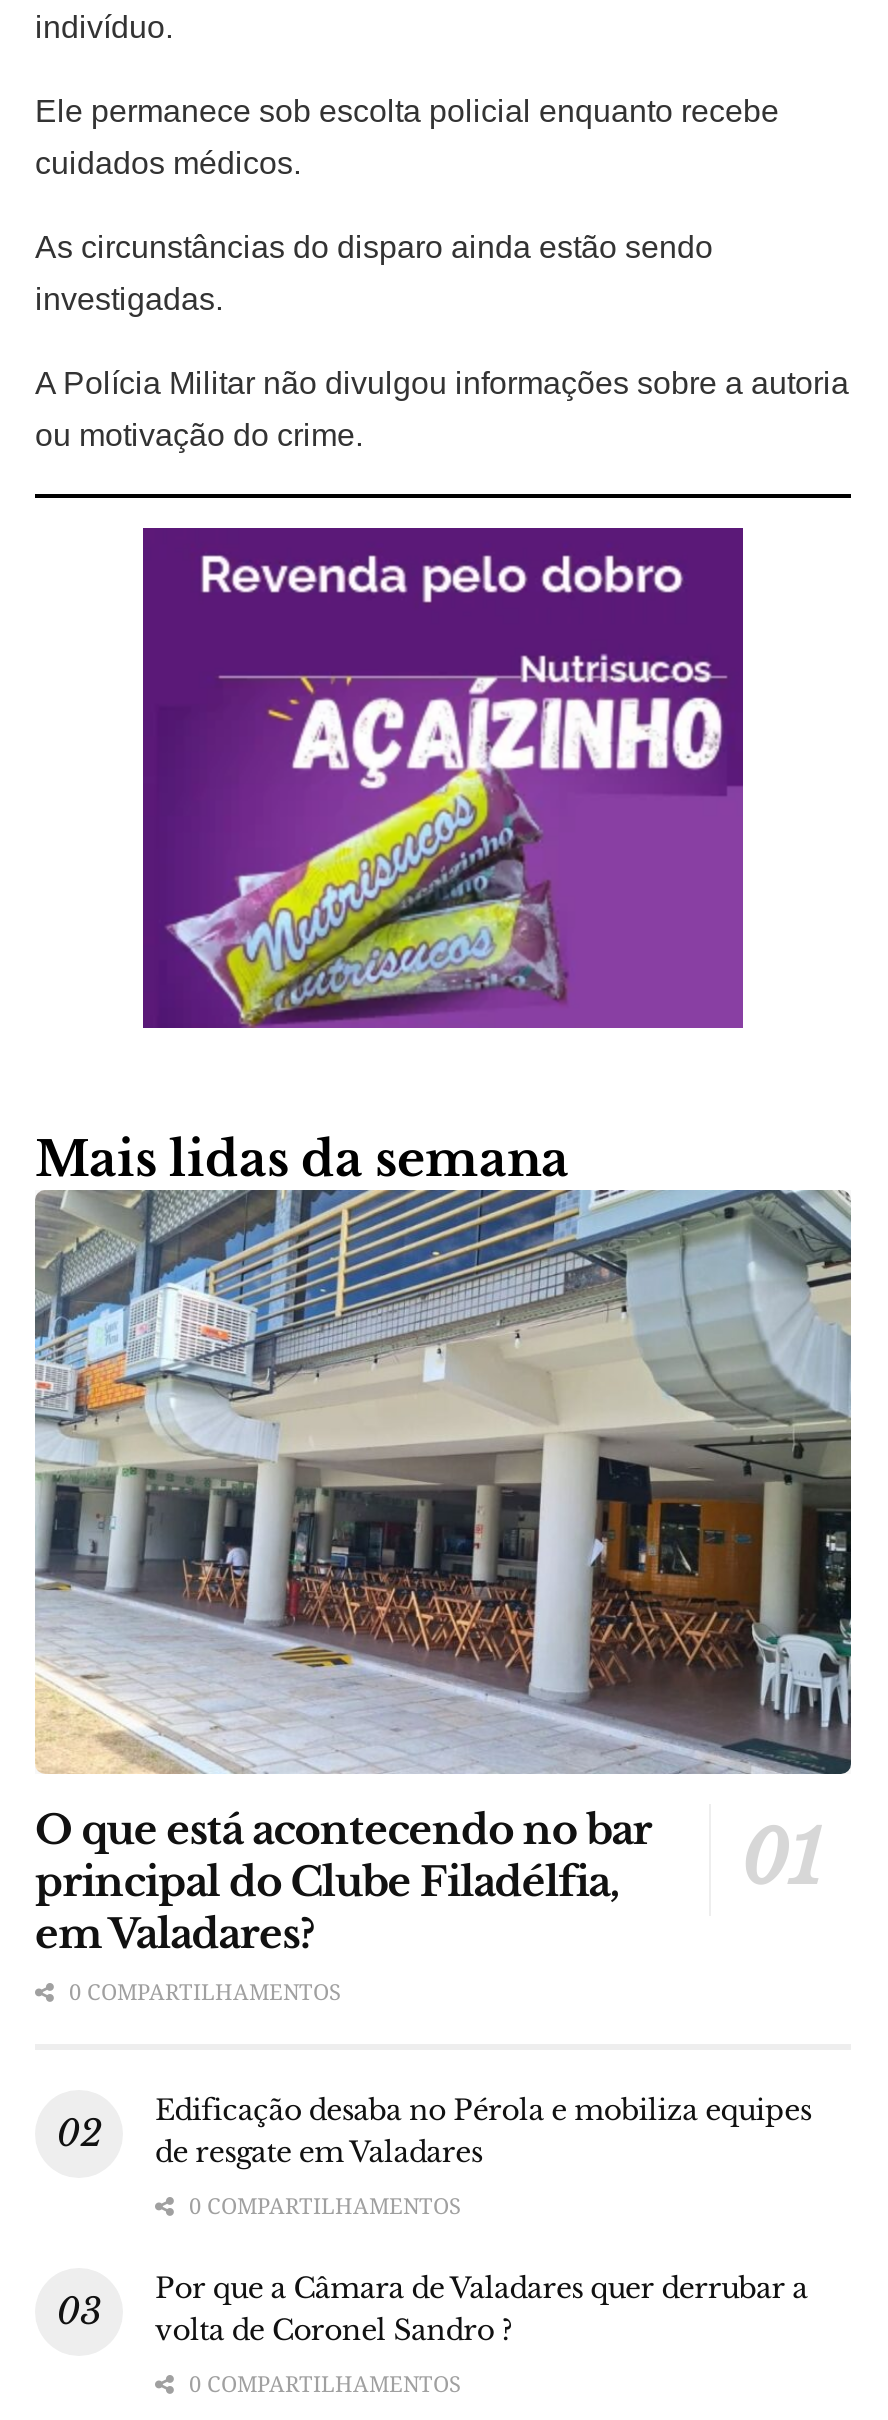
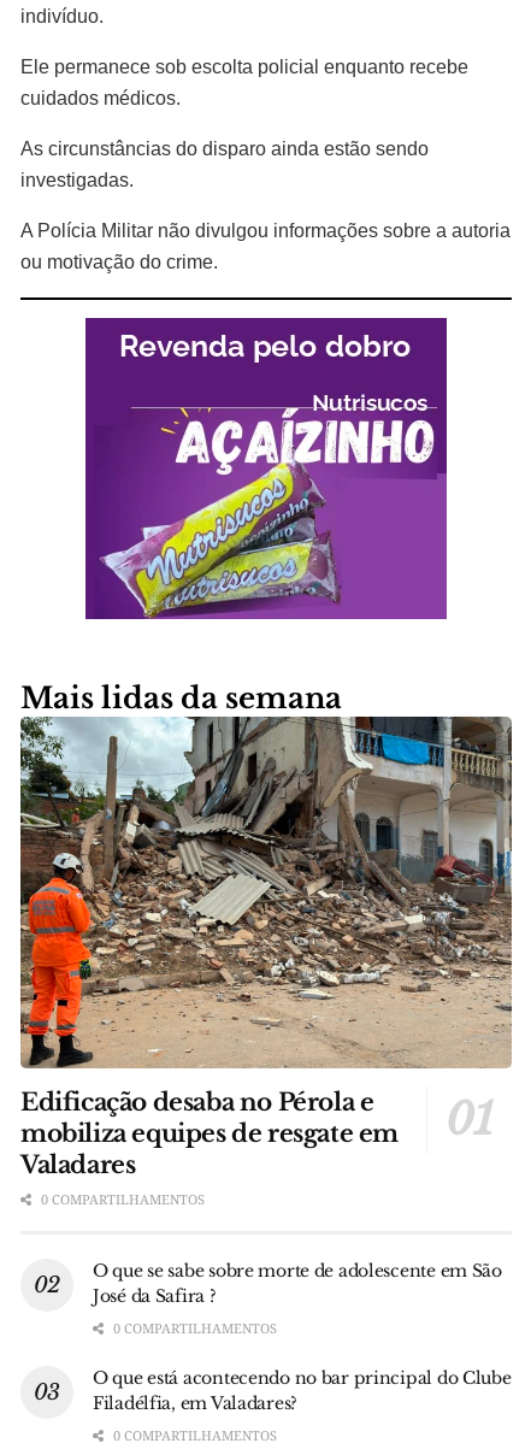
[33,1188,853,1958] [image] | O que está acontecendo no bar | principal do Clube Filadélfia, | em Valadares? -> [19,715,513,1179] [image] | Edificação desaba no Pérola e | mobiliza equipes de resgate em | Valadares
[155,2092,811,2170] Edificação desaba no Pérola e mobiliza equipes | de resgate em Valadares -> [93,1260,502,1307] O que se sabe sobre morte de adolescente em São | José da Safira ?
[155,2270,808,2348] Por que a Câmara de Valadares quer derrubar a | volta de Coronel Sandro ? -> [93,1367,511,1414] O que está acontecendo no bar principal do Clube | Filadélfia, em Valadares?

